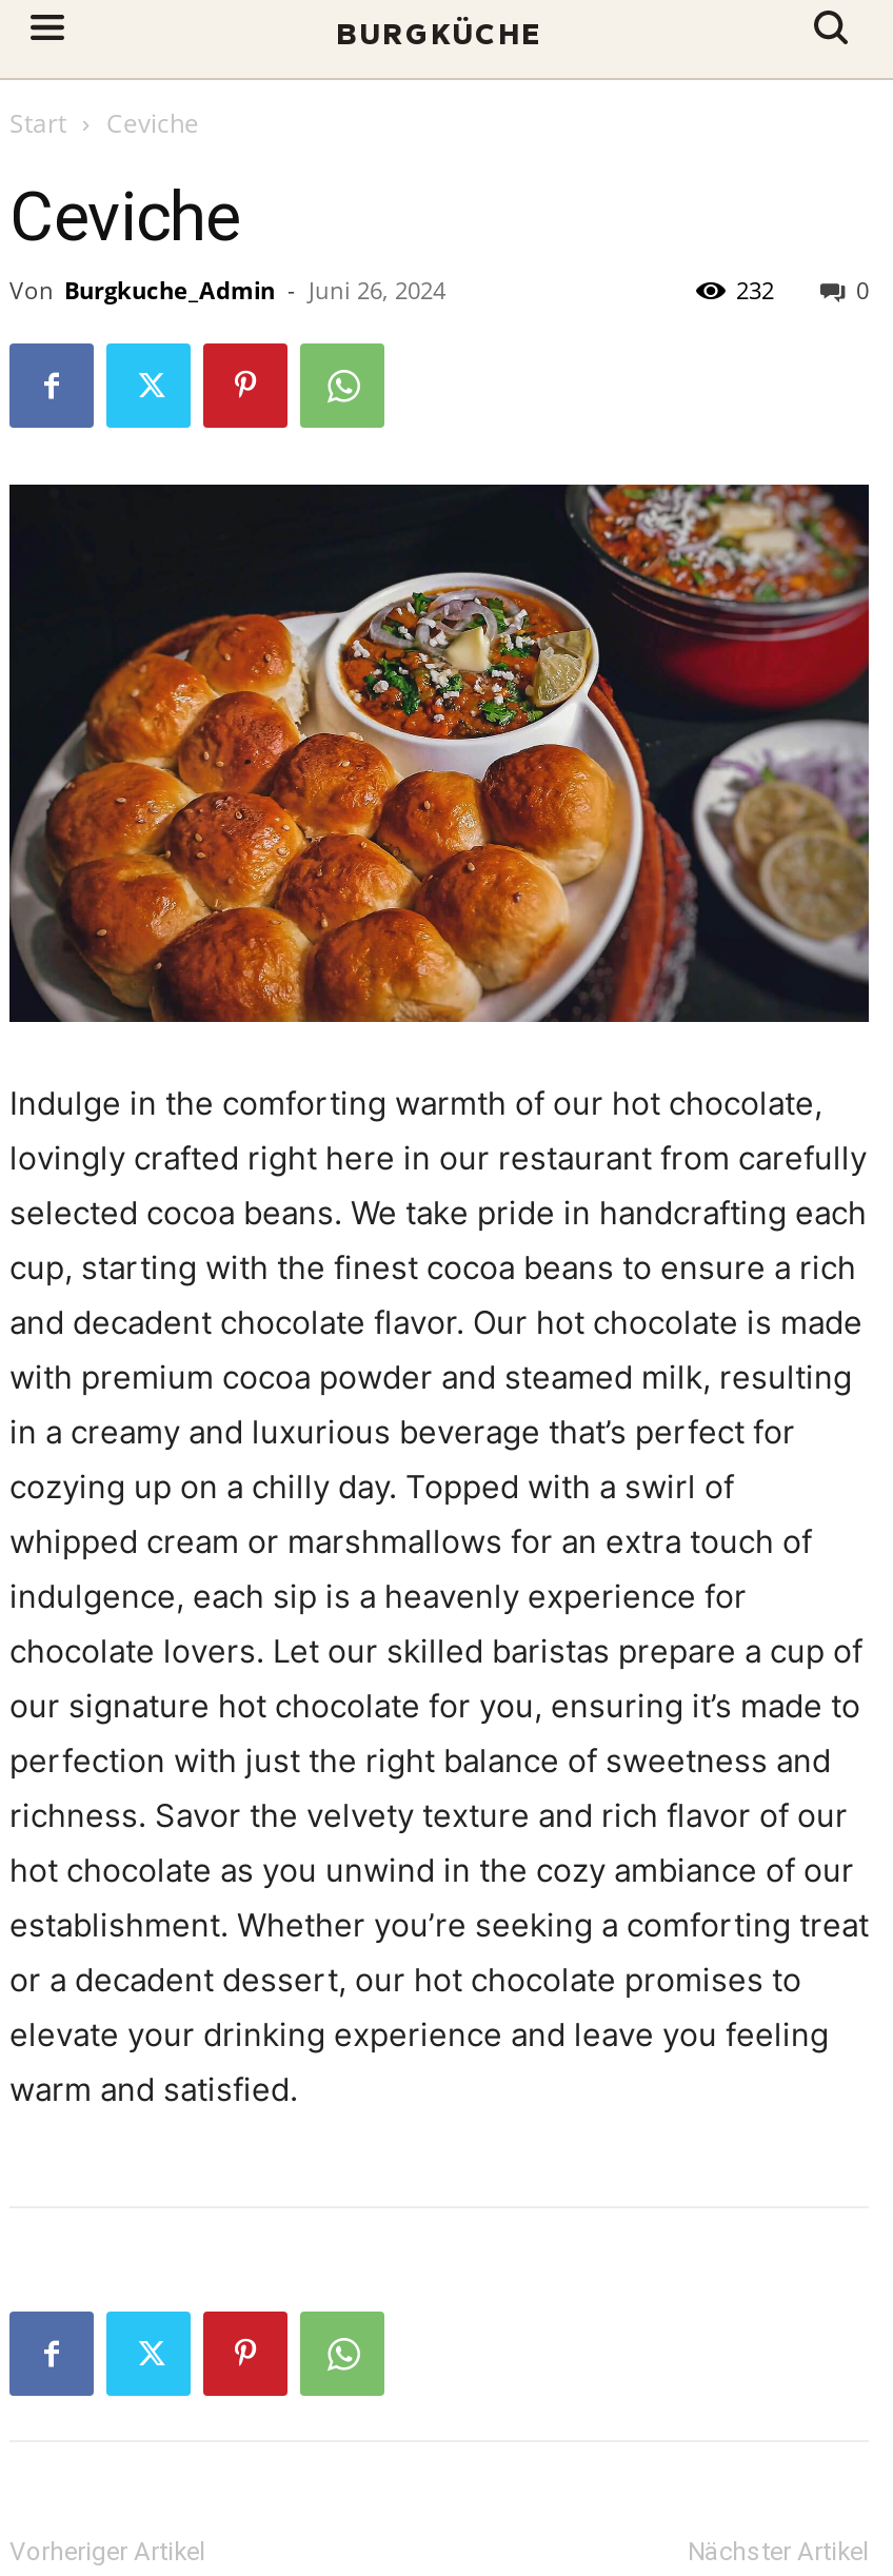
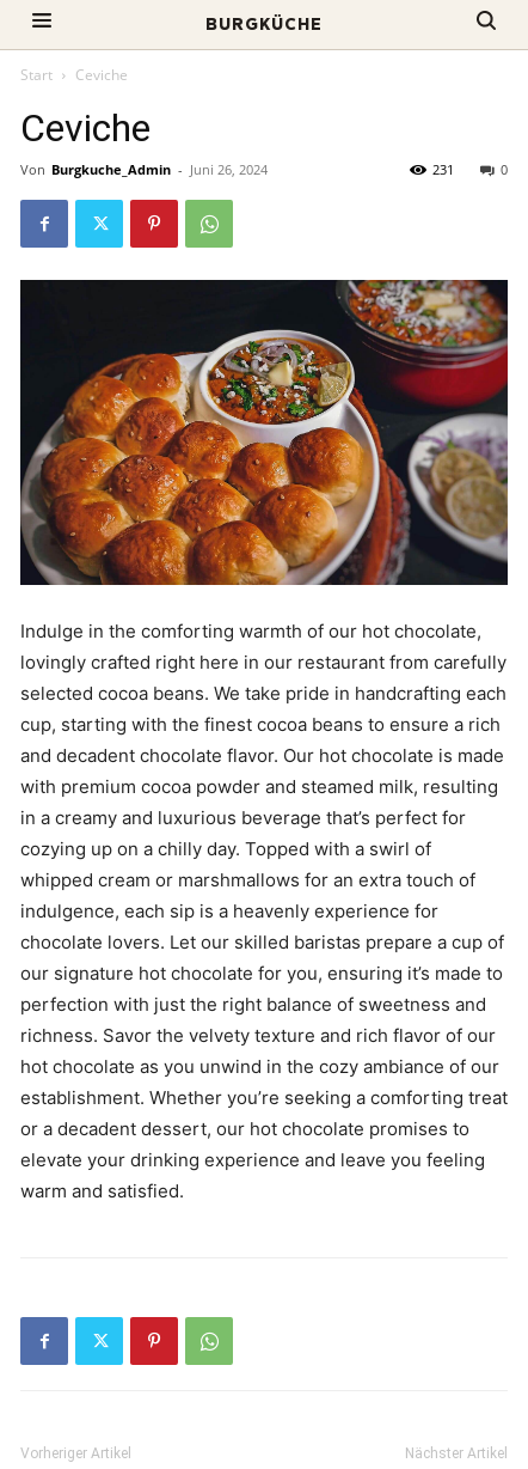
[736,274,774,306] 232 -> [432,160,454,178] 231

